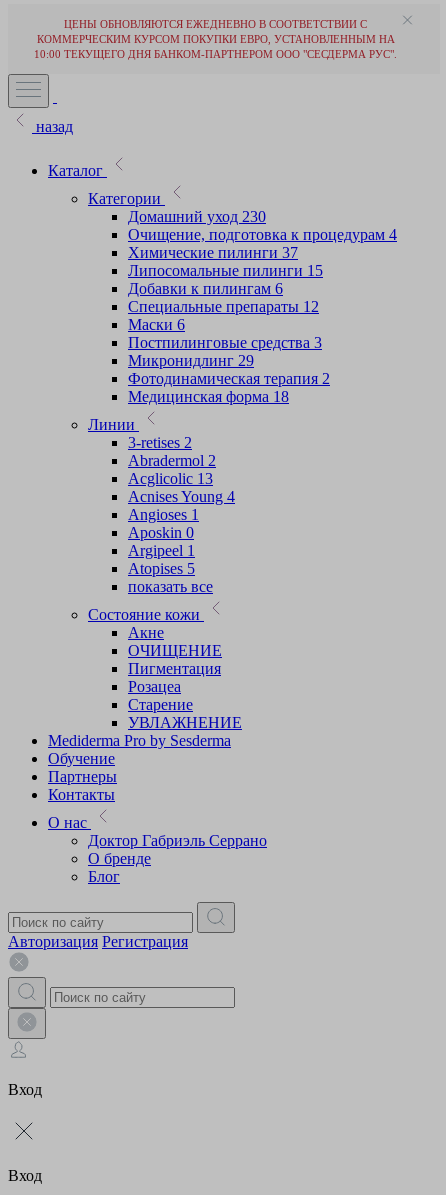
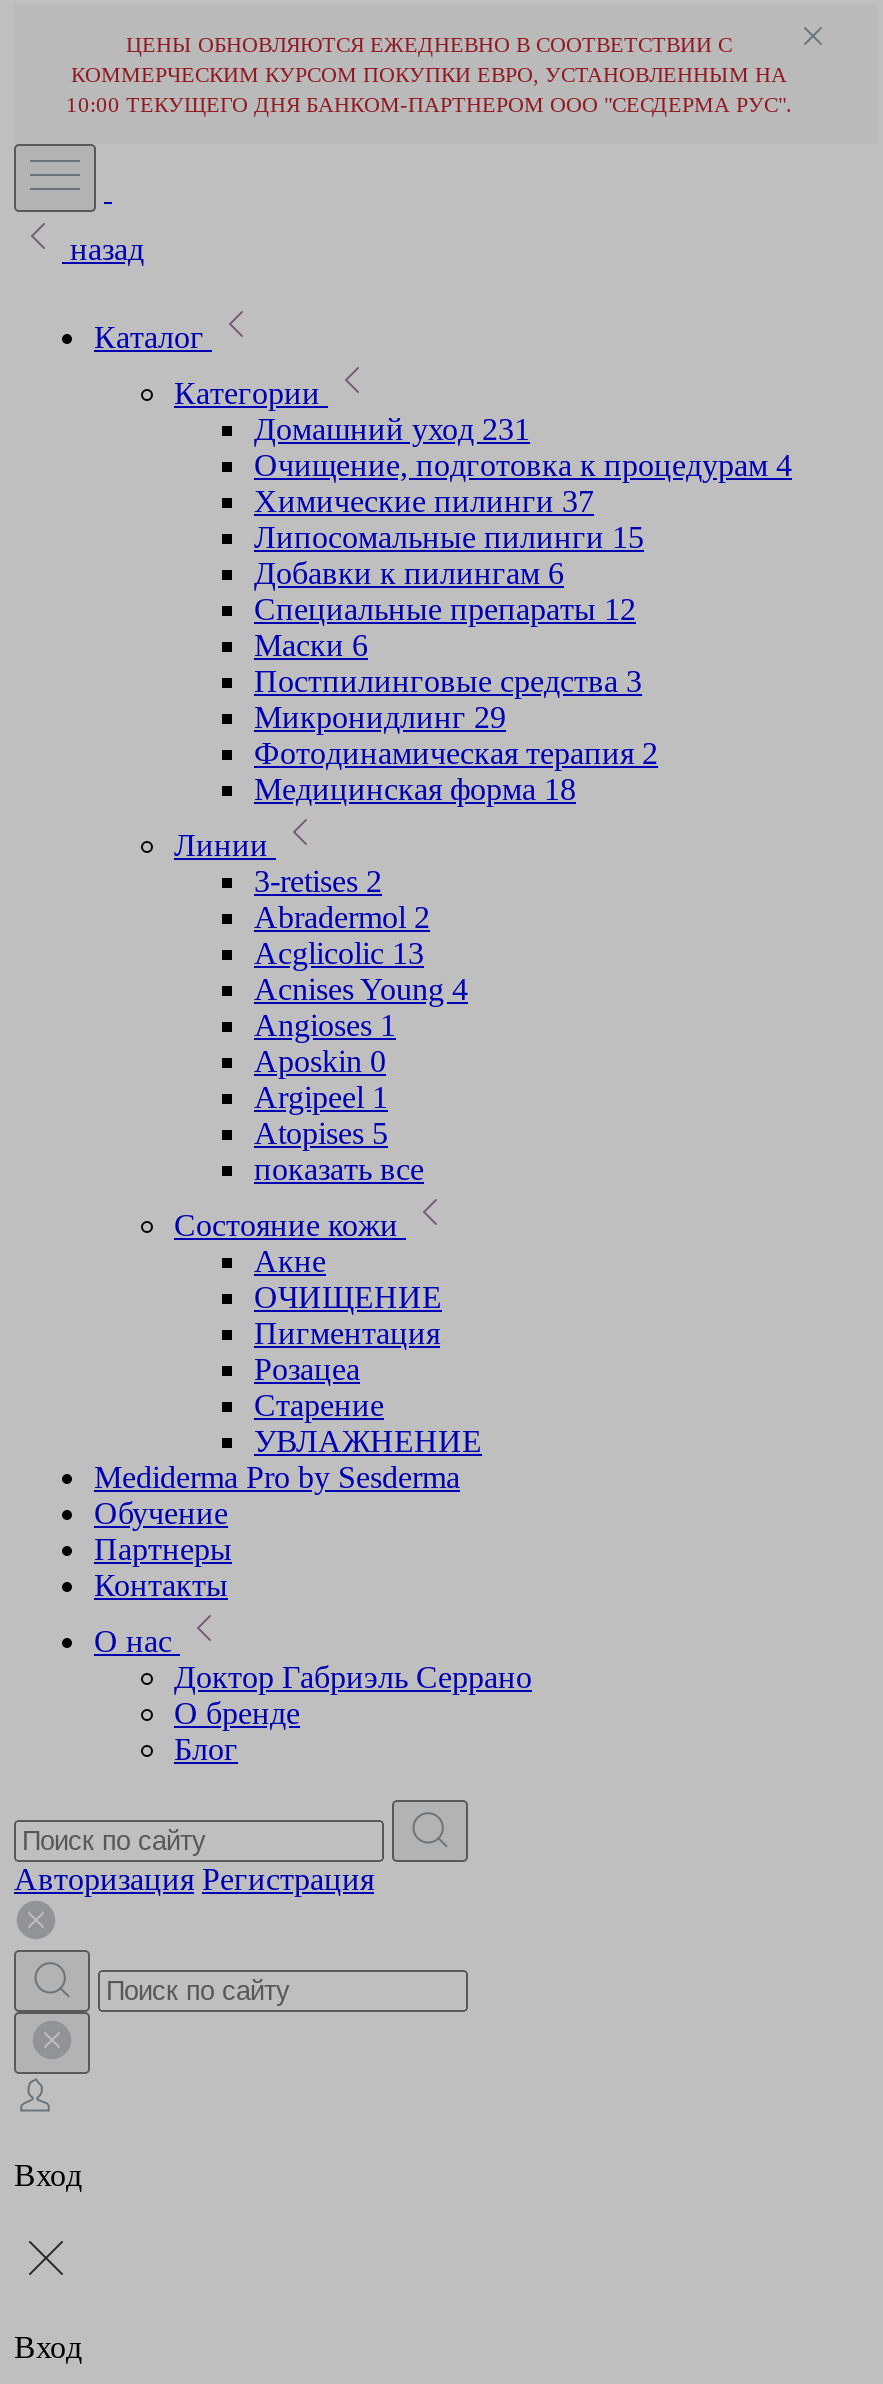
[128,208,266,225] Домашний уход 230 -> [254,412,530,446] Домашний уход 231

